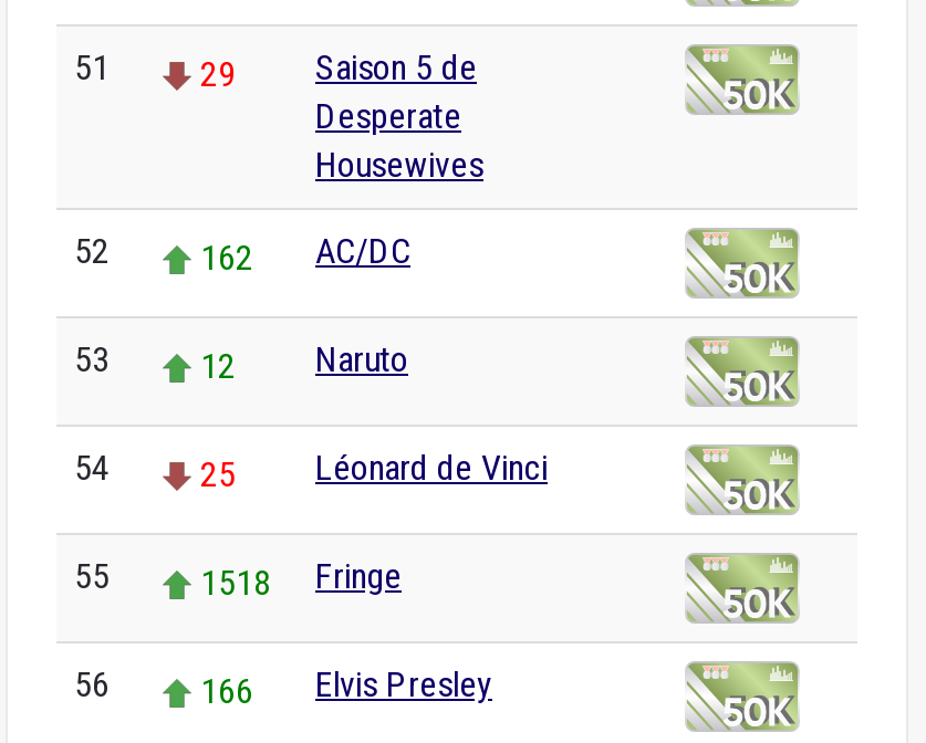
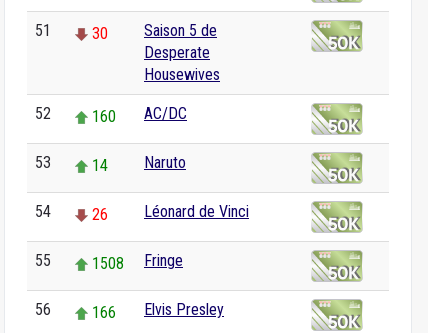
[74,46,477,95] 51 29 Saison 5 de -> [35,21,217,43] 51 30 Saison 5 de
[74,230,410,279] 52 162 AC/DC -> [35,104,187,126] 52 160 AC/DC
[74,338,408,387] 53 12 Naruto -> [35,153,186,175] 53 14 Naruto
[74,447,548,495] 54 25 Léonard de Vinci -> [35,202,249,224] 54 26 Léonard de Vinci
[74,555,402,604] 55 1518 Fringe -> [35,251,183,273] 55 1508 Fringe

